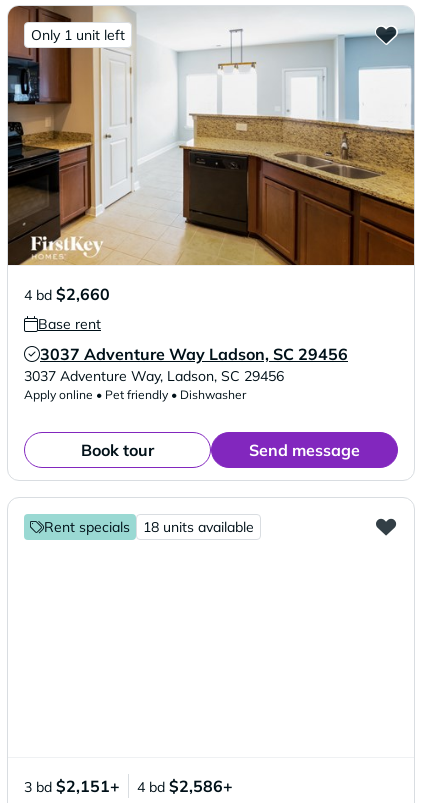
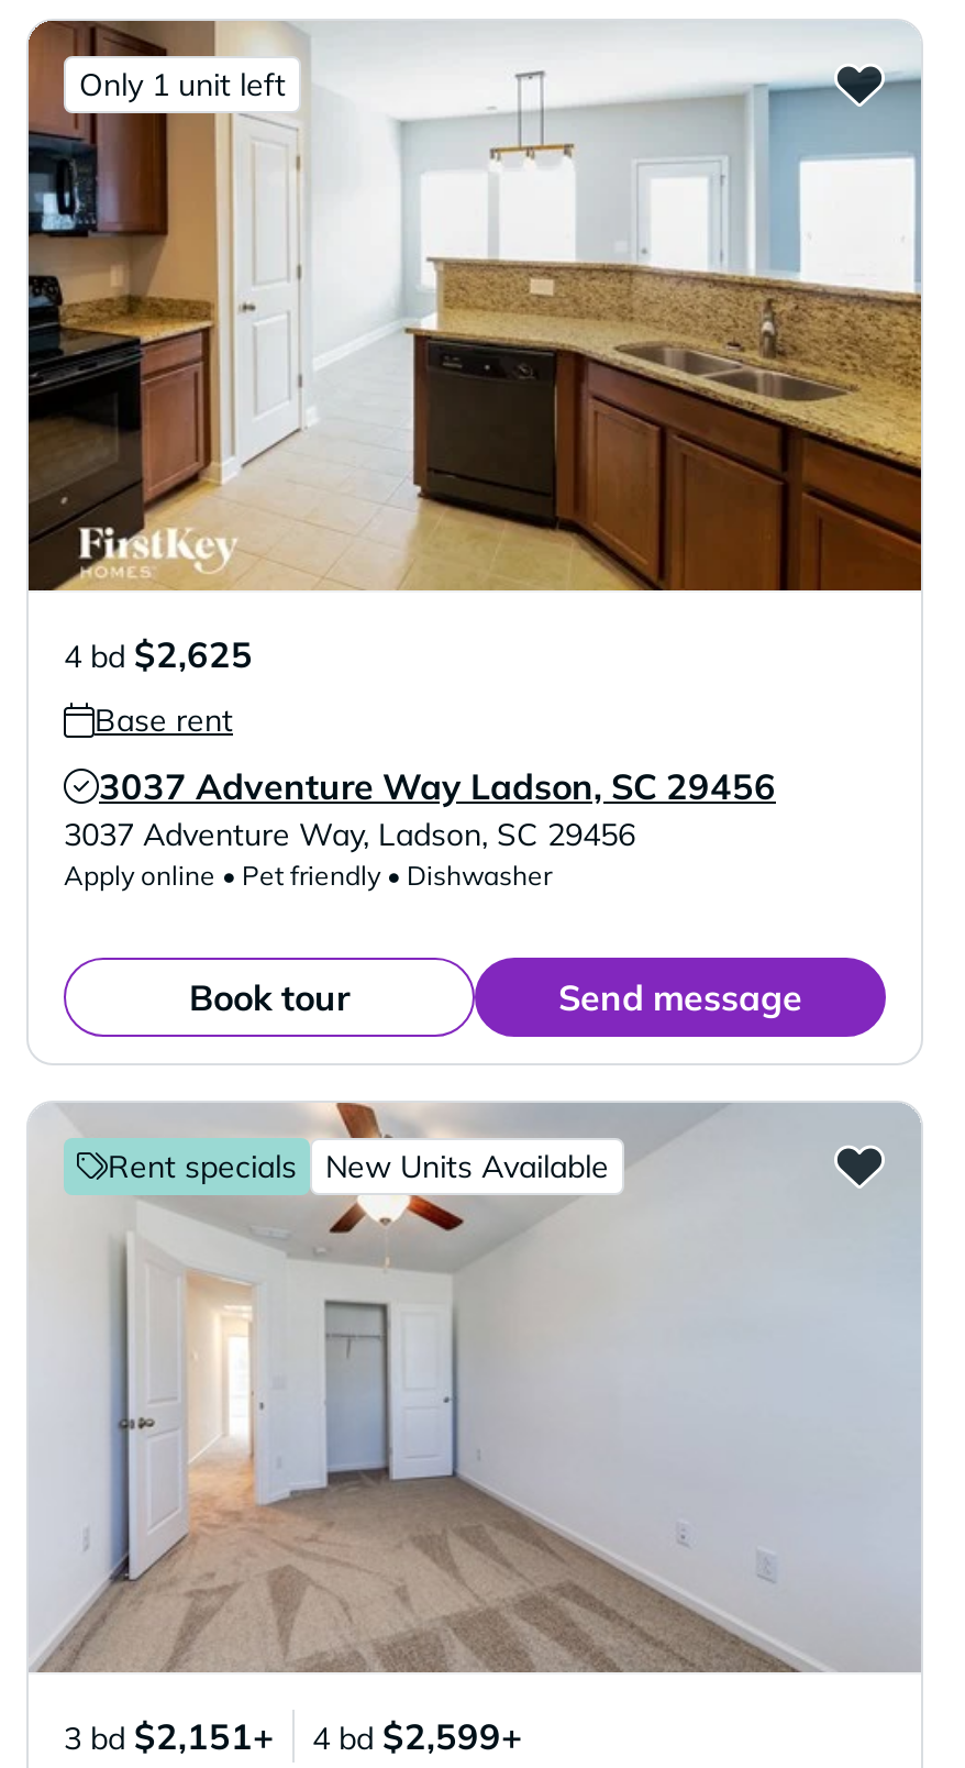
[24,284,110,304] 4 bd $2,660 -> [64,632,253,676] 4 bd $2,625
none -> [29,1101,921,1675] [image]
[143,518,254,536] 18 units available -> [325,1147,609,1186] New Units Available
[24,776,233,796] 3 bd $2,151+ 4 bd $2,586+ -> [64,1714,523,1758] 3 bd $2,151+ 4 bd $2,599+

